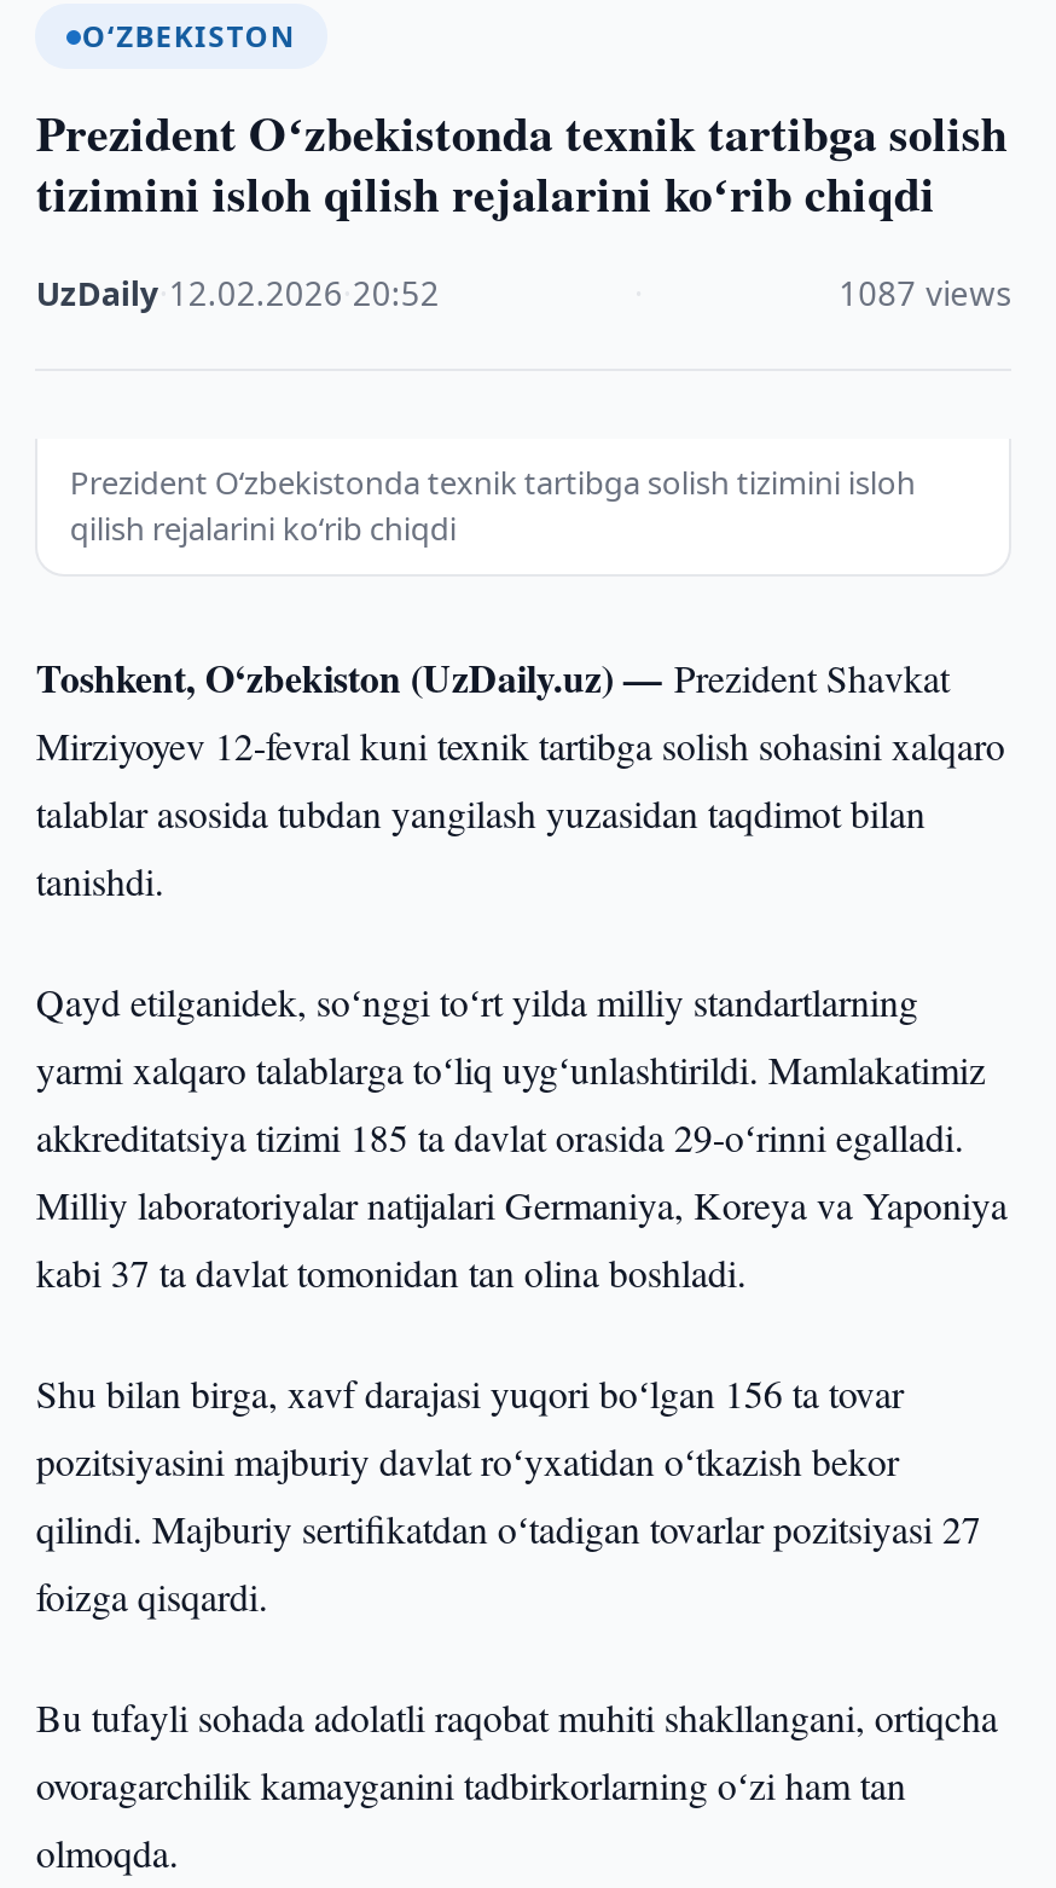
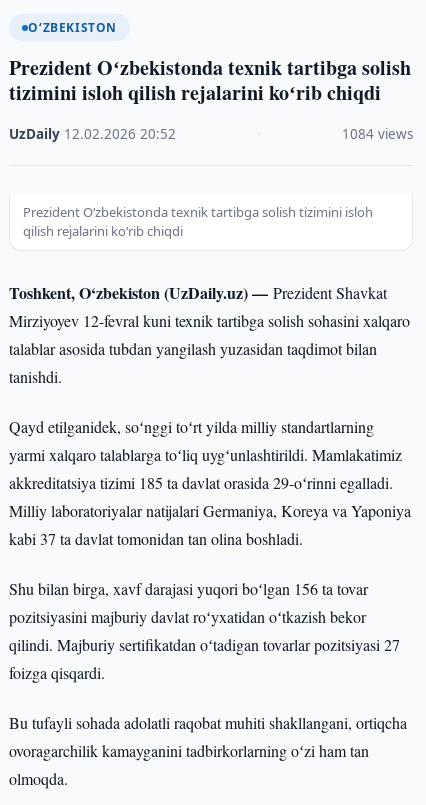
[839,272,1010,315] 1087 views -> [342,125,413,143] 1084 views

